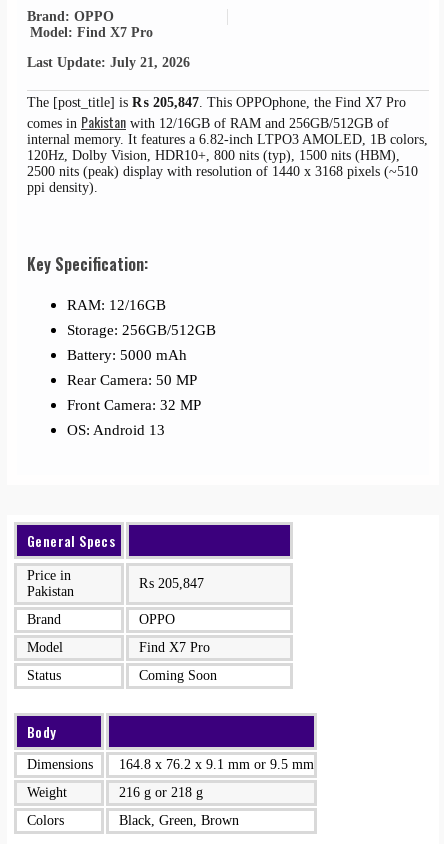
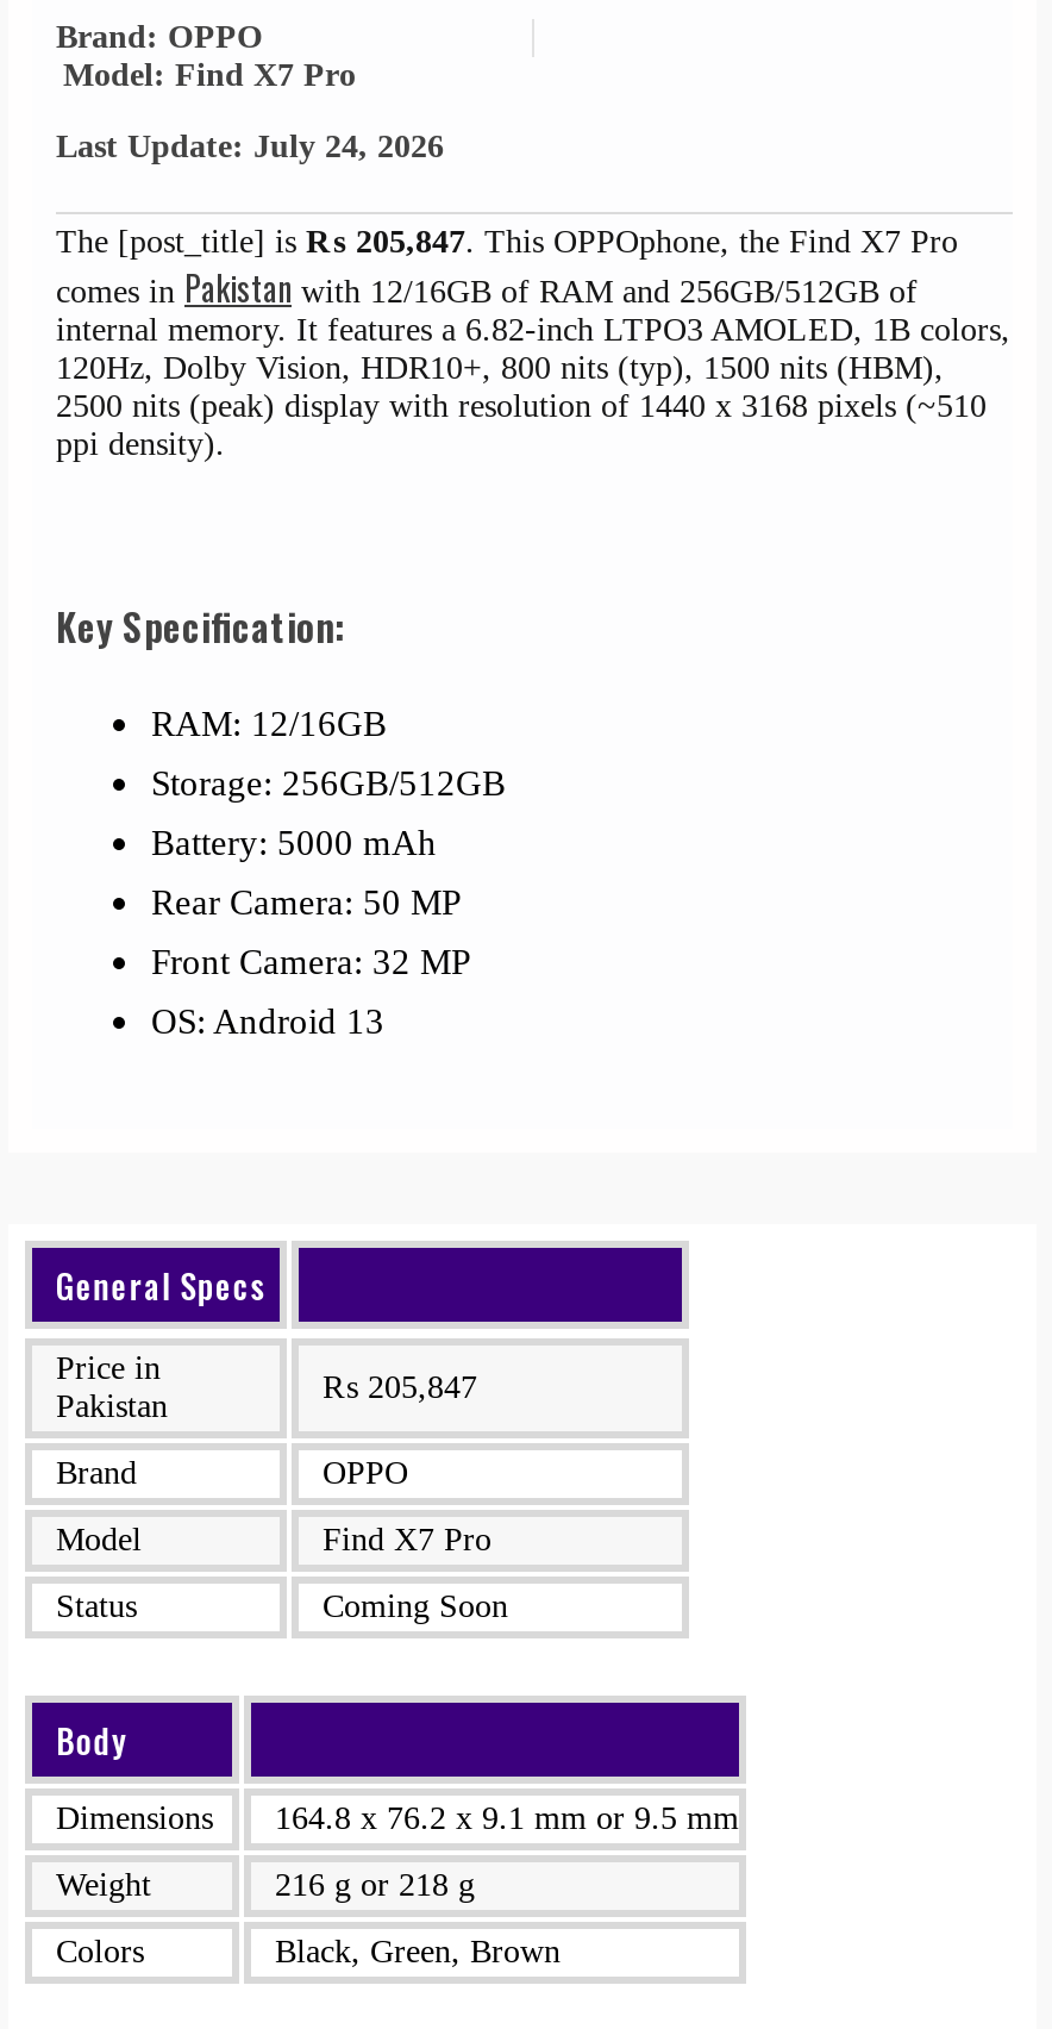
[27,55,190,70] Last Update: July 21, 2026 -> [56,129,444,164] Last Update: July 24, 2026

